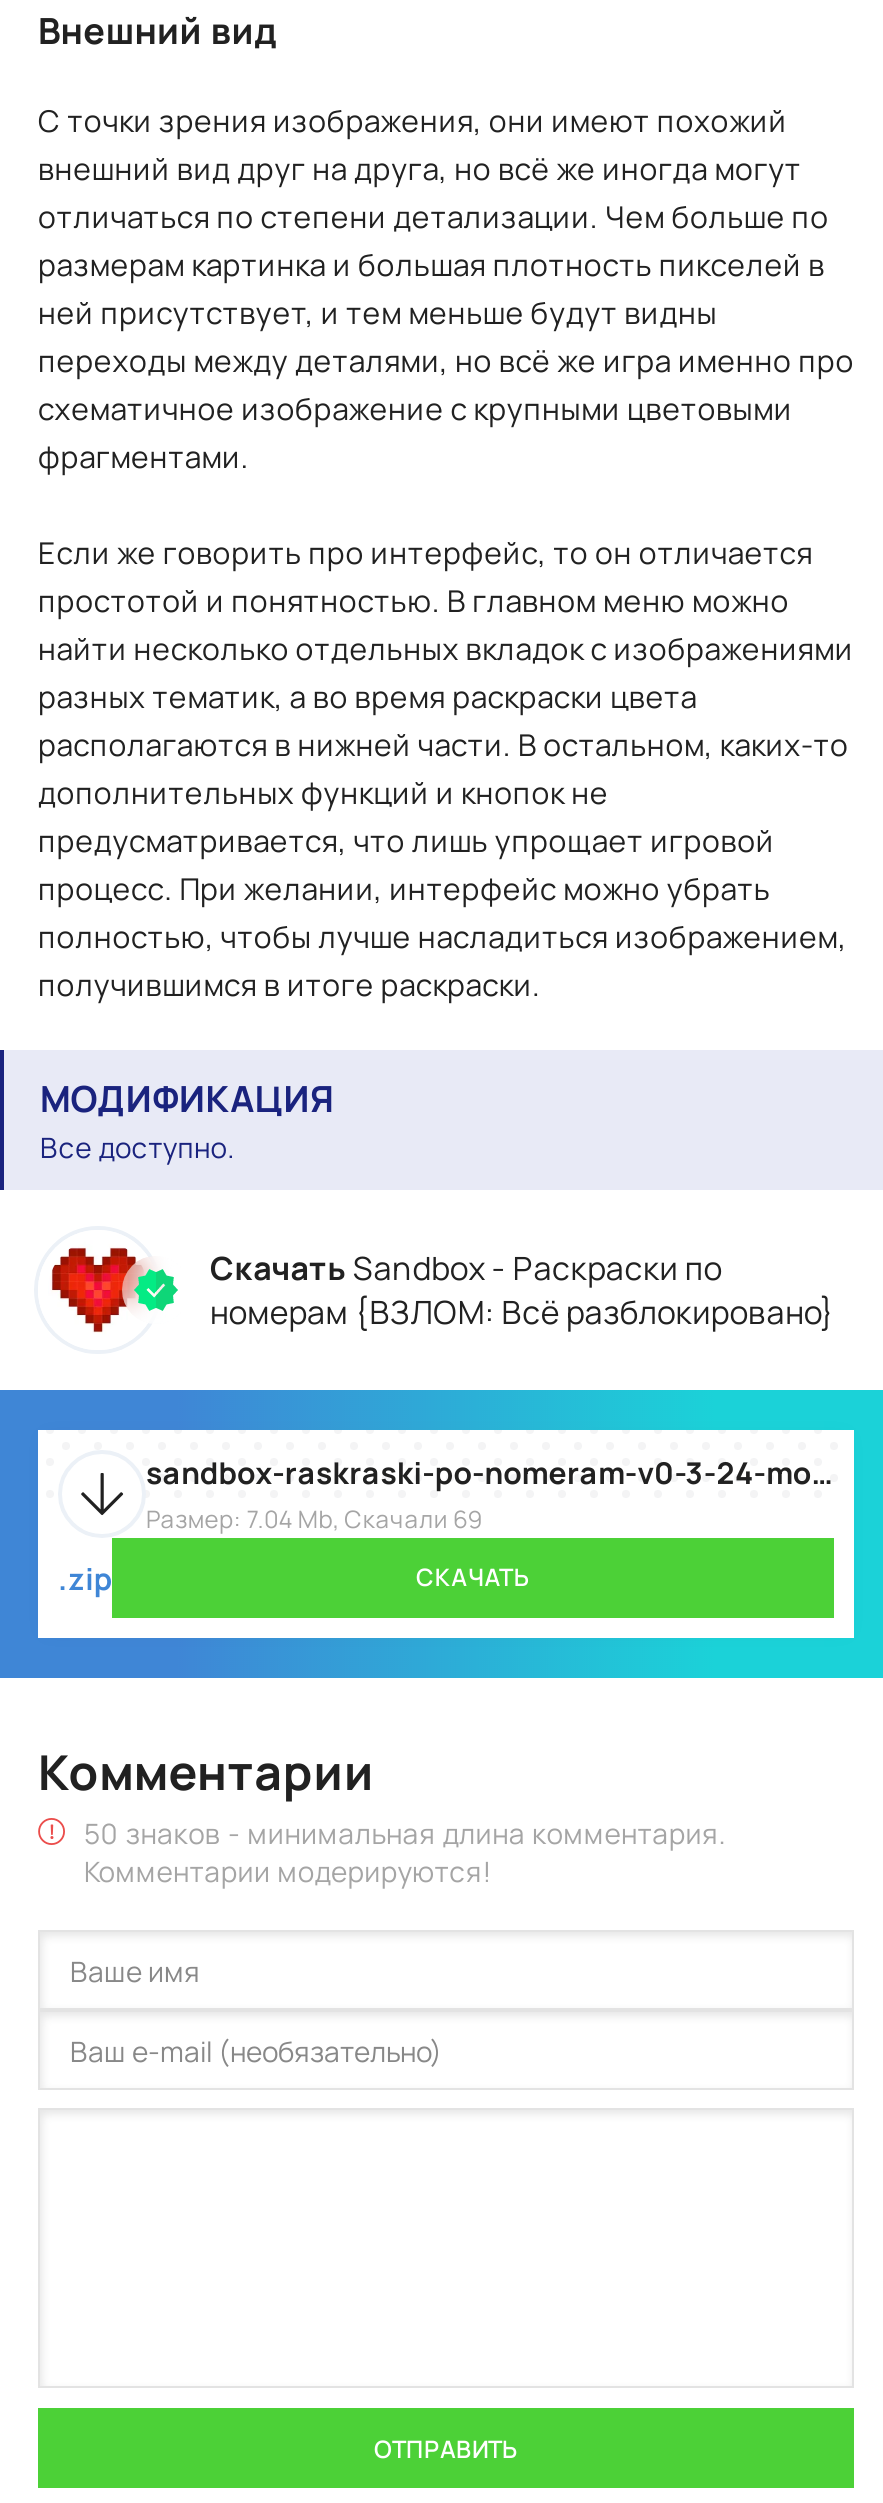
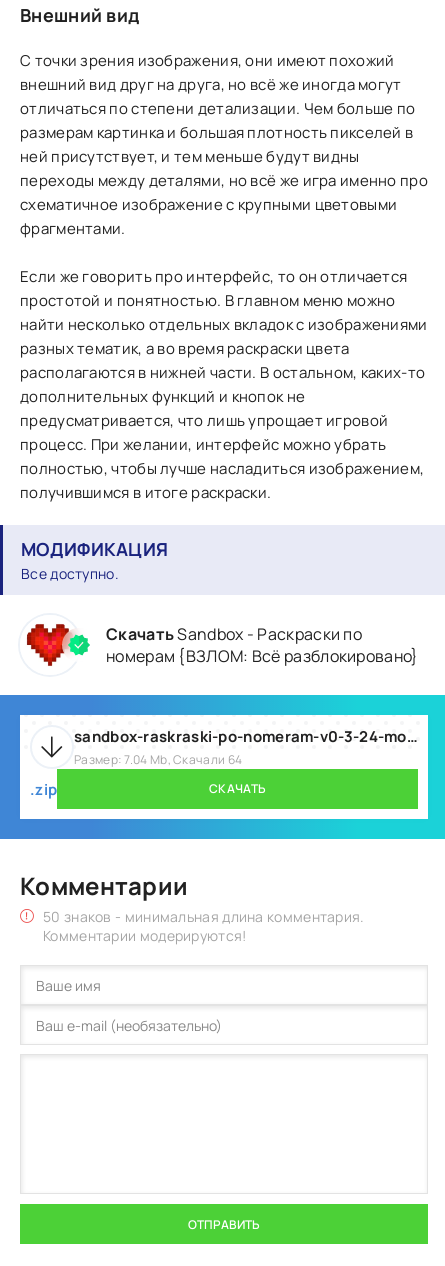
[146,1502,482,1536] Размер: 7.04 Mb, Скачали 69 -> [74,751,242,768] Размер: 7.04 Mb, Скачали 64

